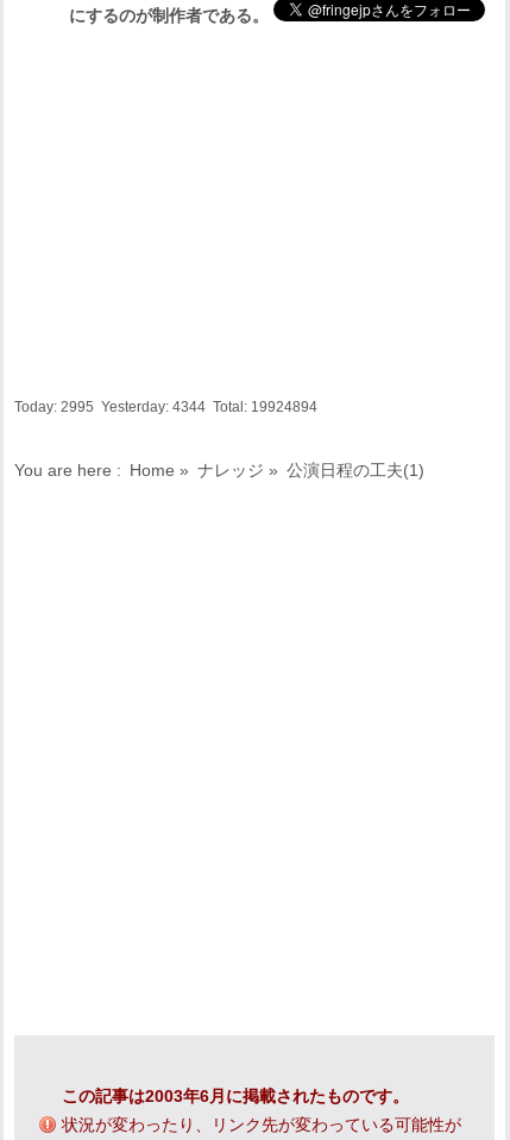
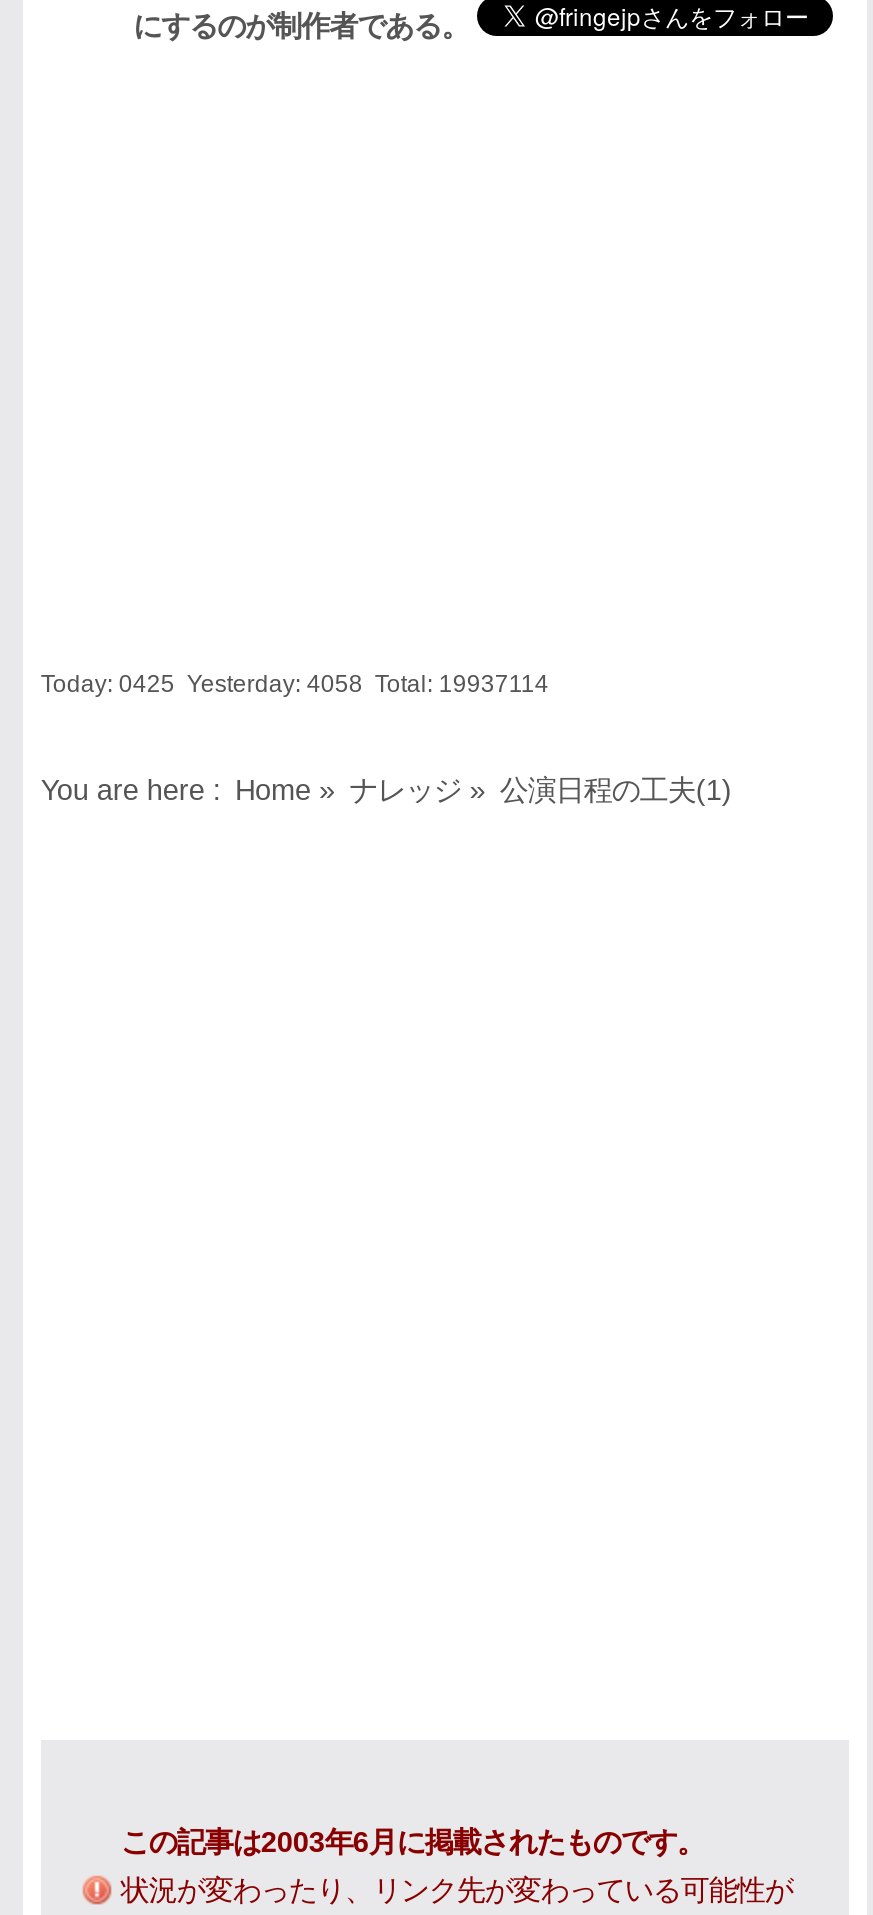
[14,399,317,415] Today: 2995 Yesterday: 4344 Total: 19924894 -> [41,670,549,698] Today: 0425 Yesterday: 4058 Total: 19937114

